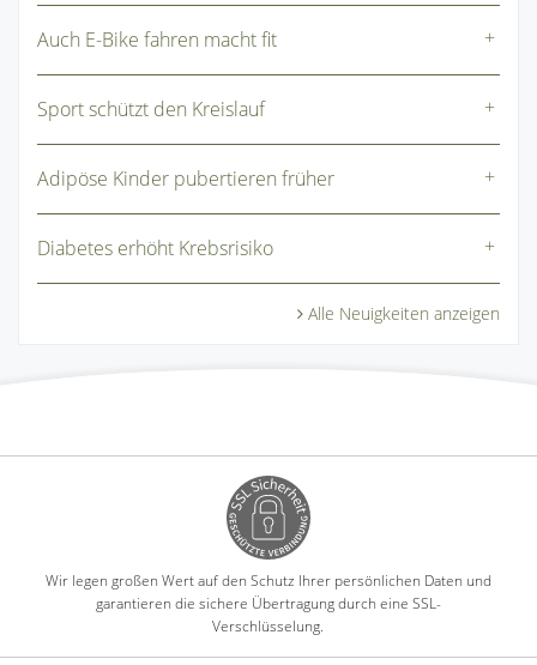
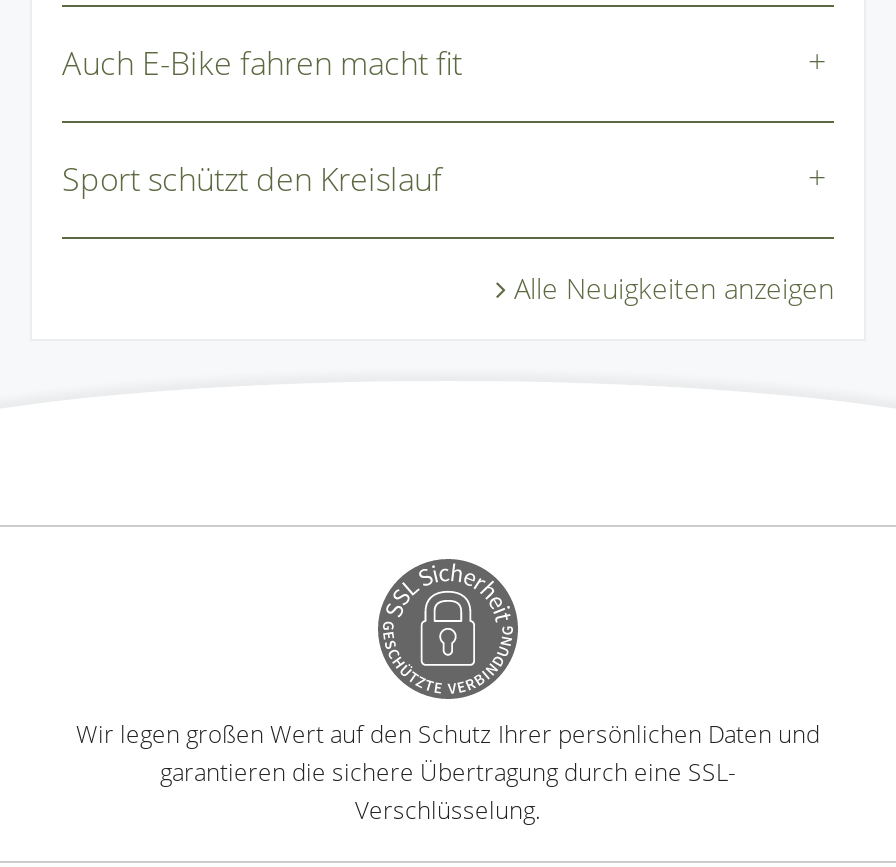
[37,165,334,261] Adipöse Kinder pubertieren früher | Diabetes erhöht Krebsrisiko -> none

